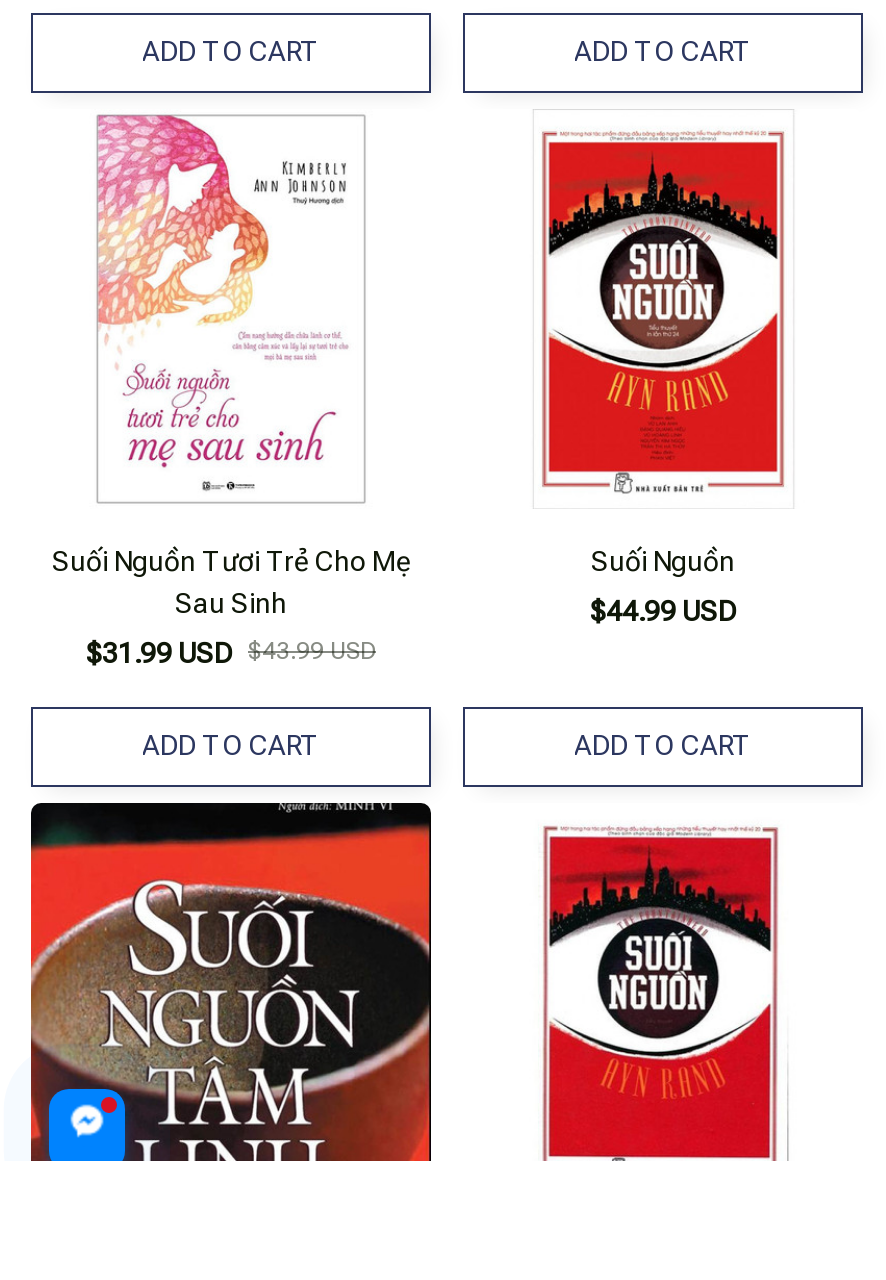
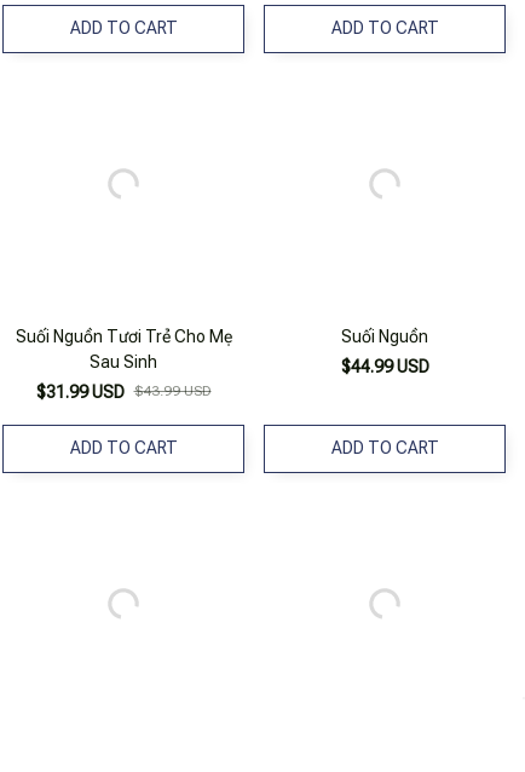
[95,113,347,491] [image] -> none
[541,131,785,495] [image] -> none
[29,801,433,1163] [image] -> none
[541,825,779,1163] [image] -> none

